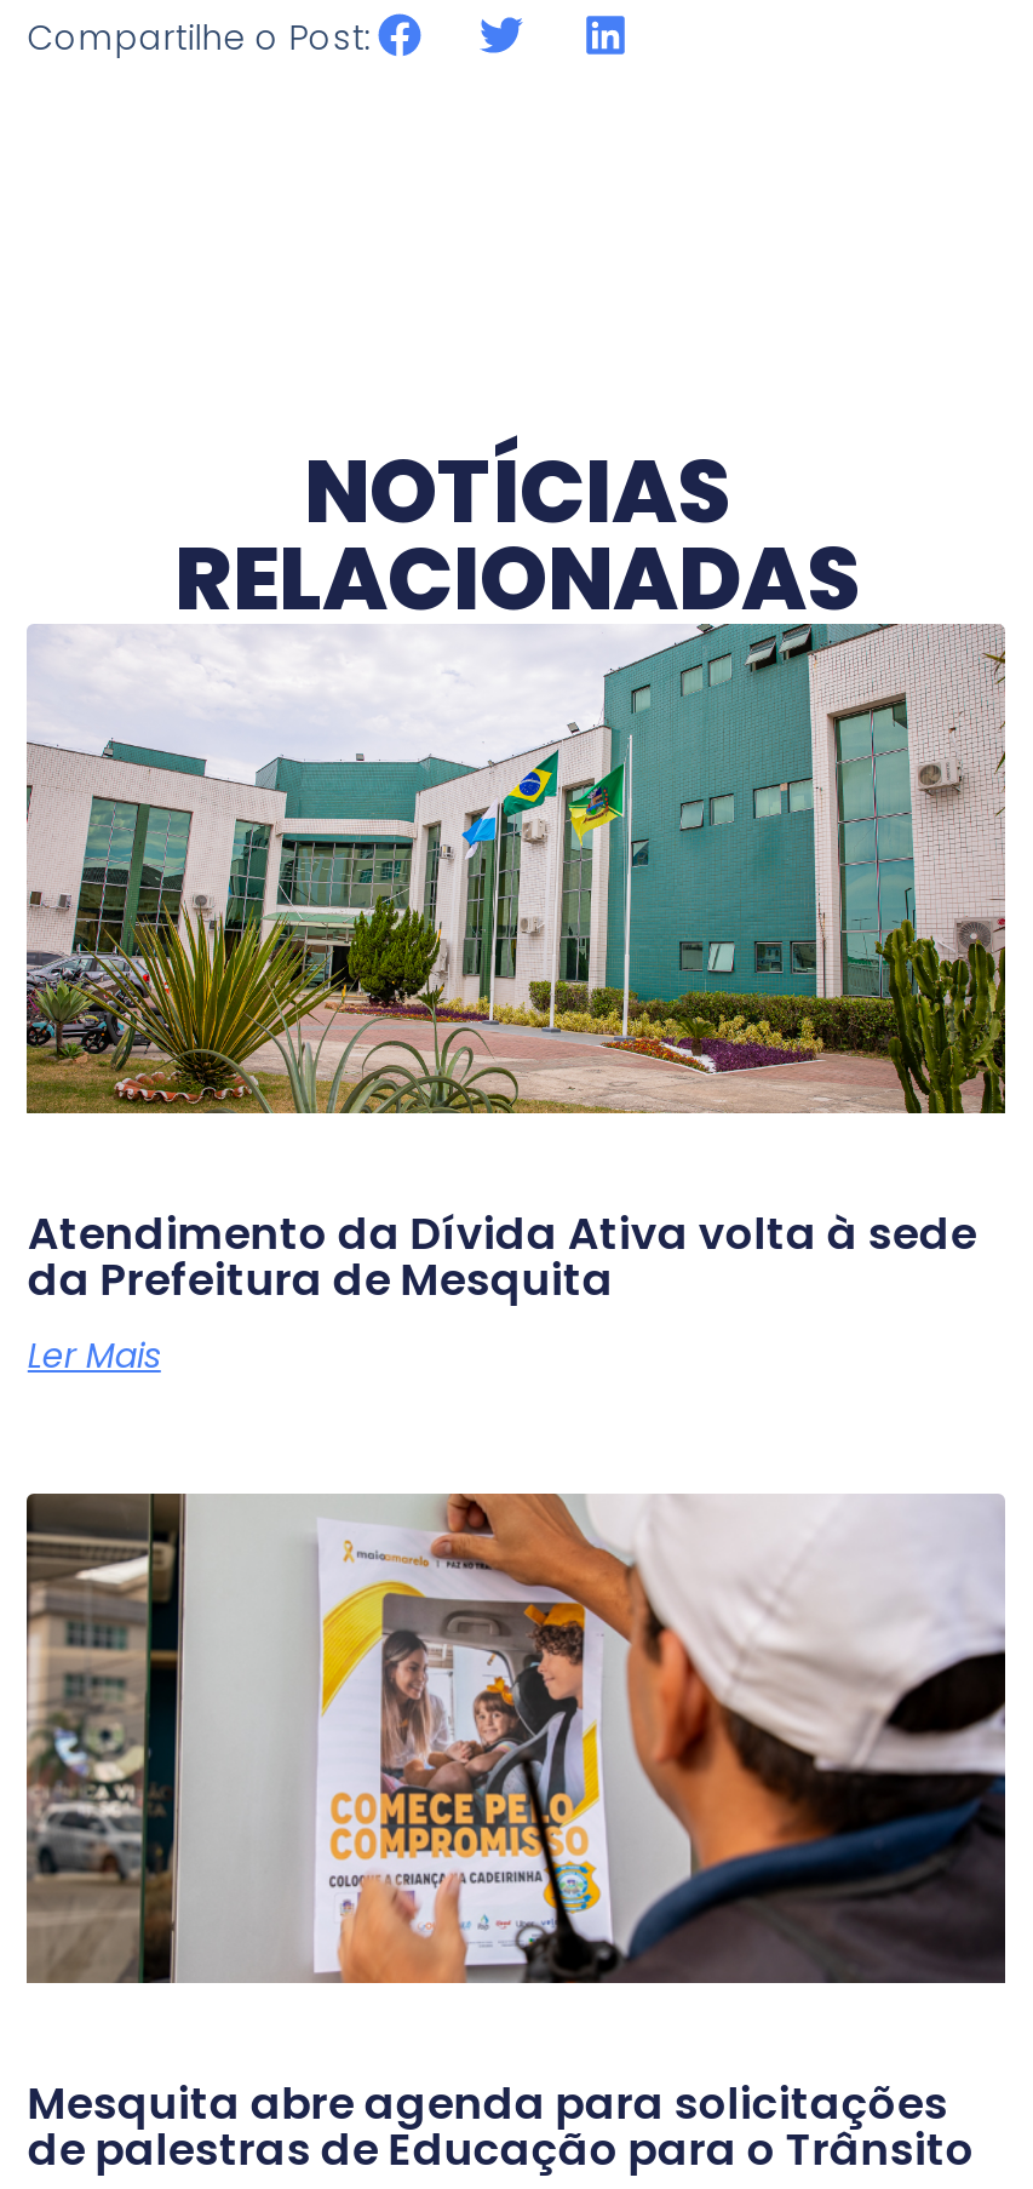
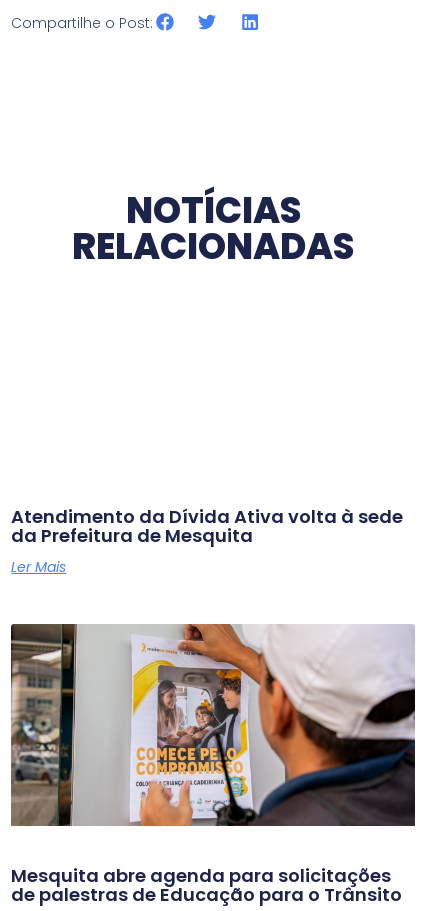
[24,621,1008,1116] [image] -> none

